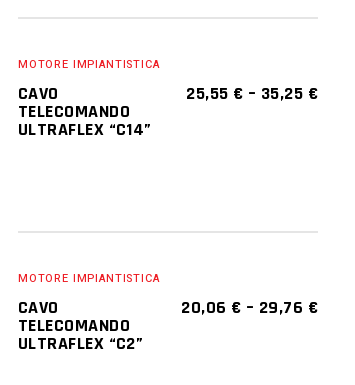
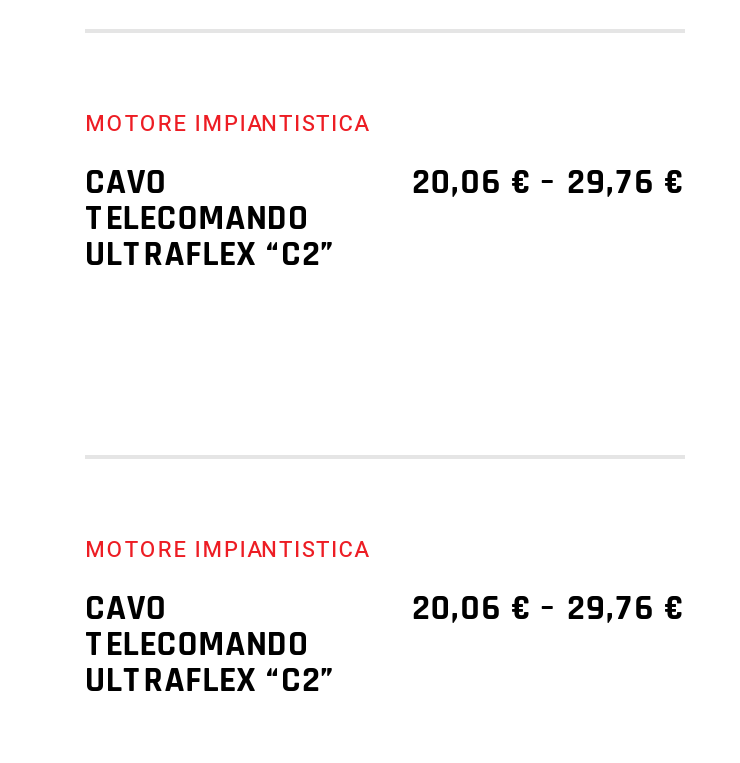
[186,82,318,105] 25,55 €– 35,25 € -> [412,159,685,205] 20,06 €– 29,76 €
[18,118,152,141] ULTRAFLEX “C14” -> [85,231,336,277] ULTRAFLEX “C2”

